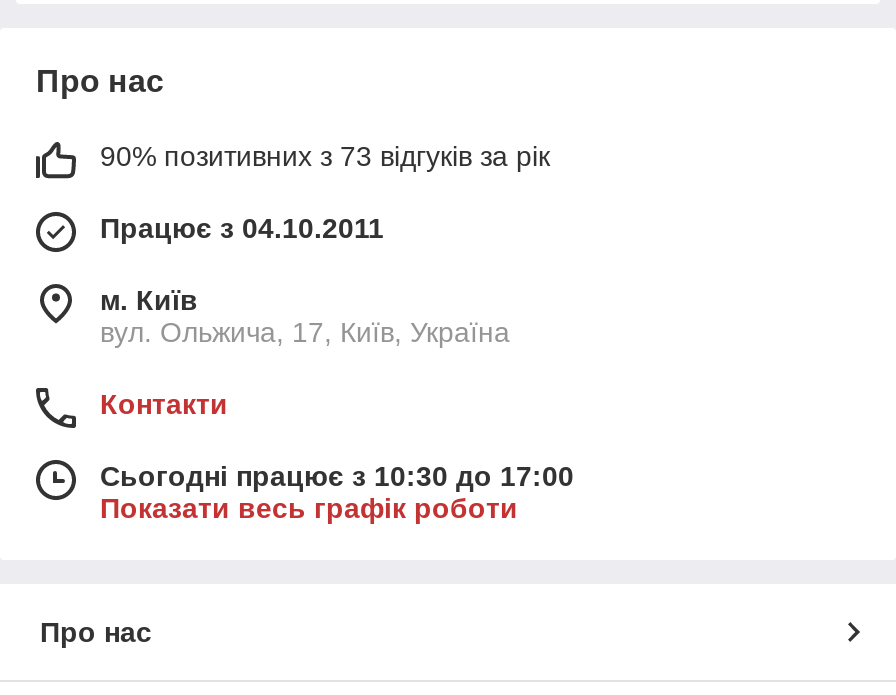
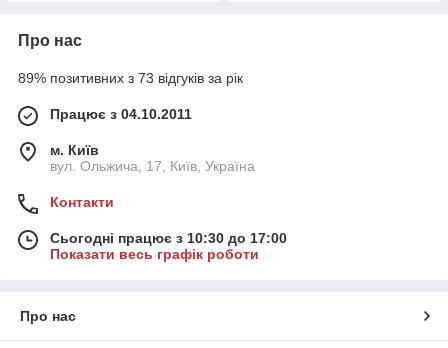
[100,141,550,173] 90% позитивних з 73 відгуків за рік -> [18,70,243,86] 89% позитивних з 73 відгуків за рік

